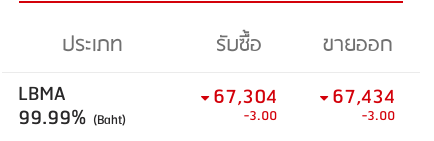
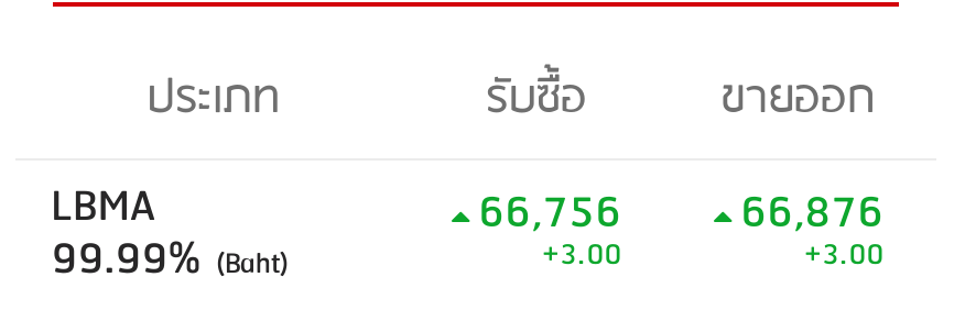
[212,80,276,115] 67,304 -> [478,175,621,252] 66,756
[332,80,395,115] 67,434 -> [740,175,883,252] 66,876
[243,105,276,128] -3.00 -> [542,230,621,281] +3.00
[362,105,395,128] -3.00 -> [804,230,883,281] +3.00

